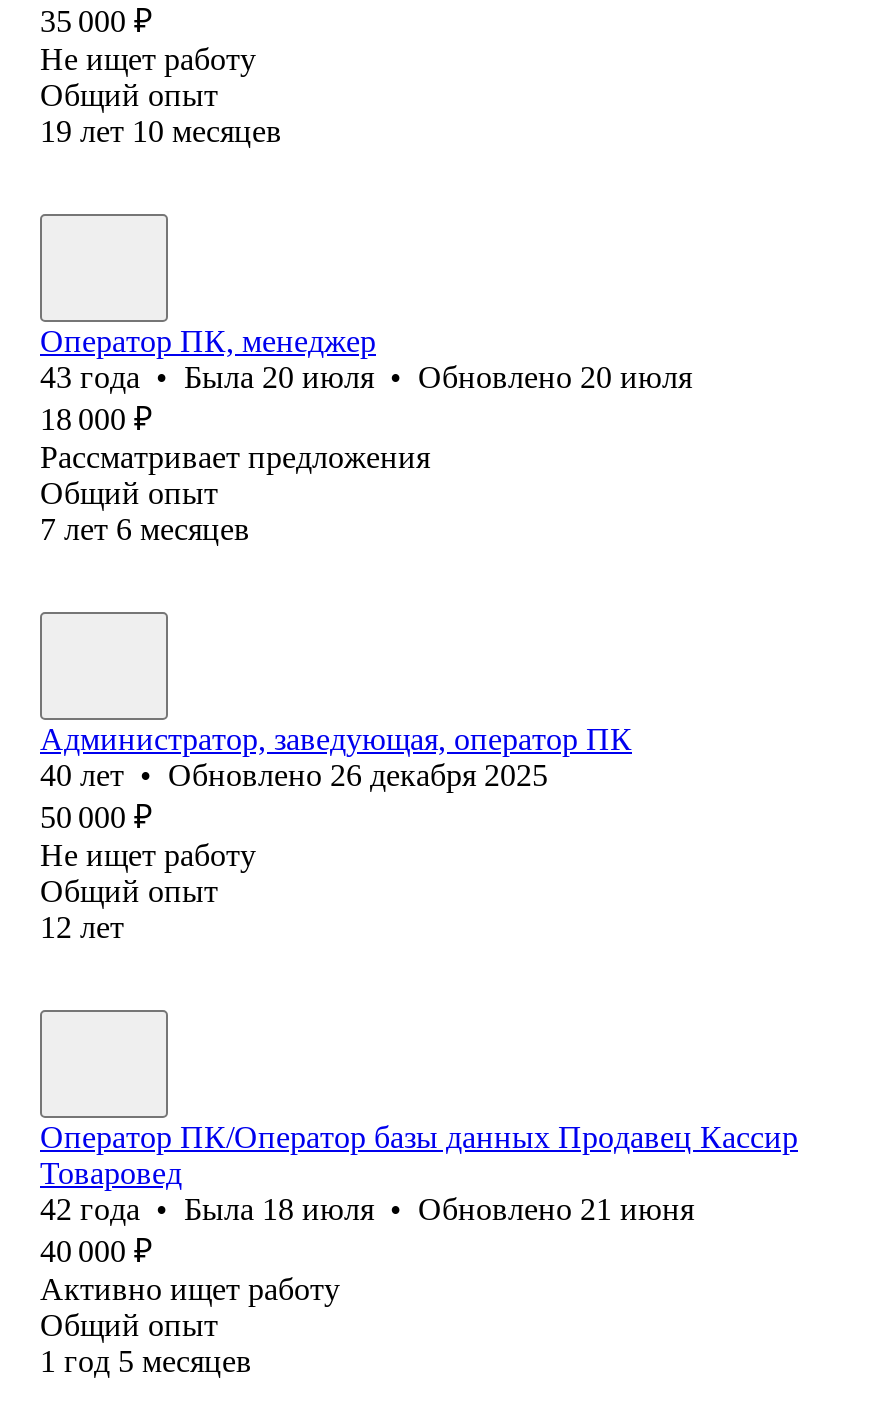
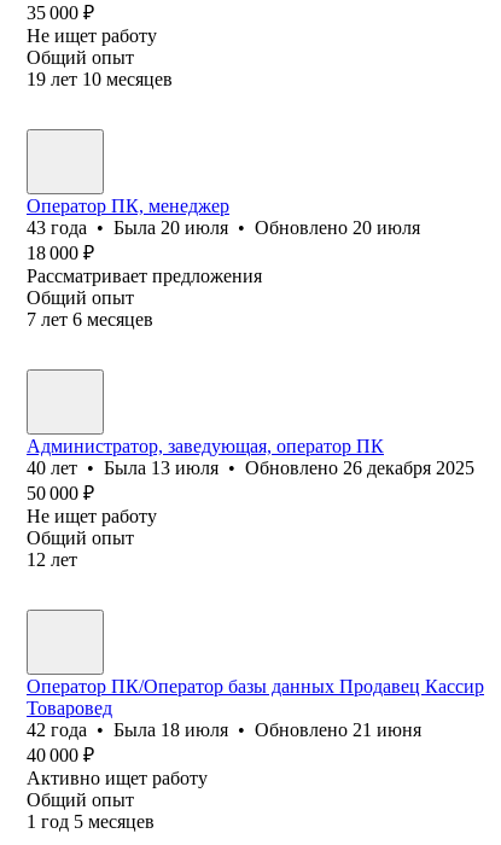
[40,758,548,792] 40 лет • Обновлено 26 декабря 2025 -> [27,457,474,478] 40 лет • Была 13 июля • Обновлено 26 декабря 2025

